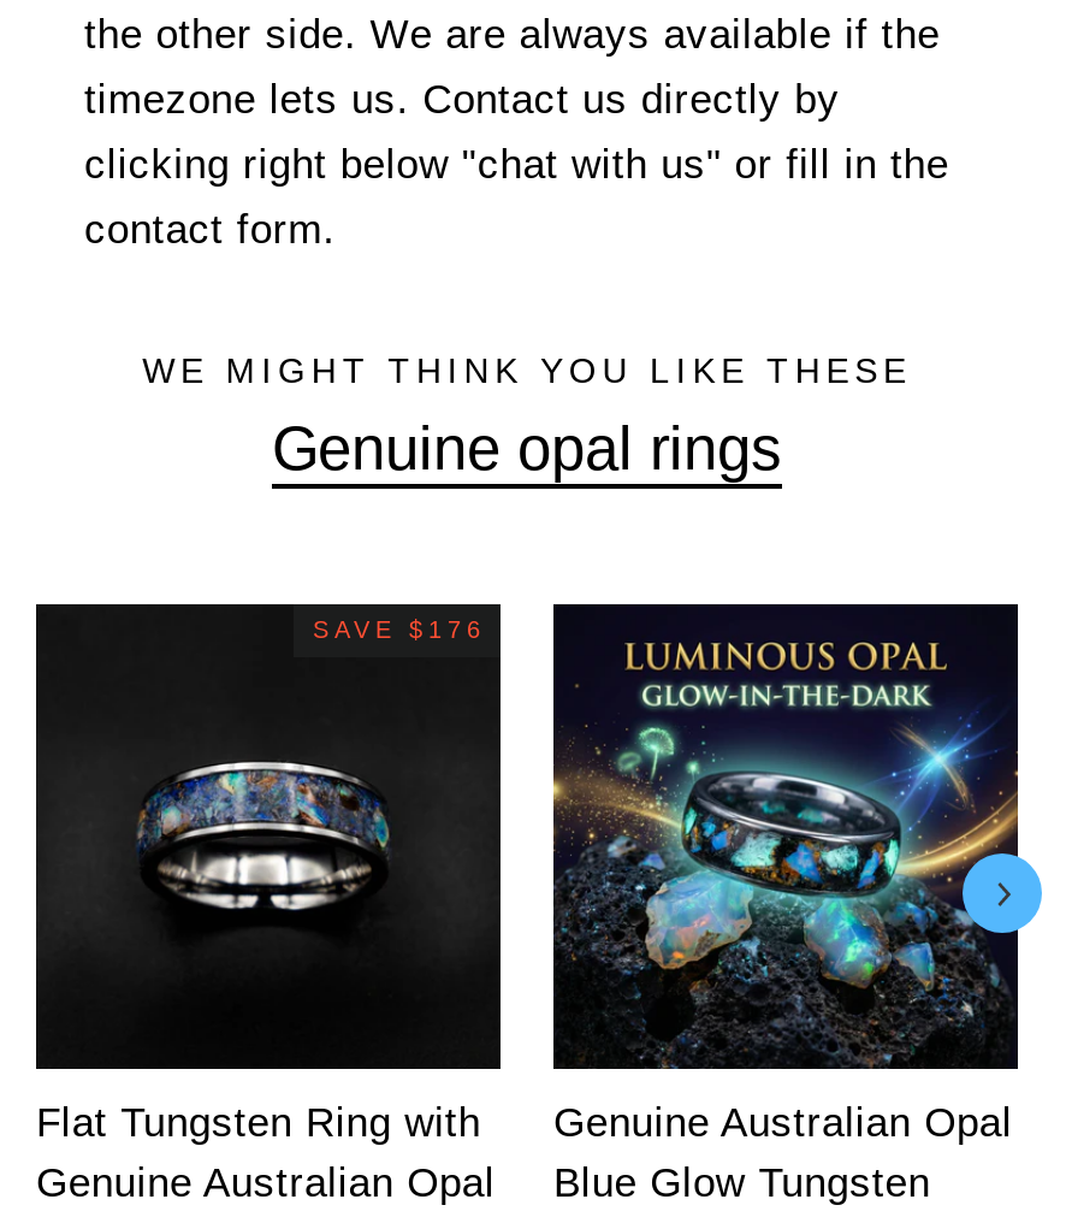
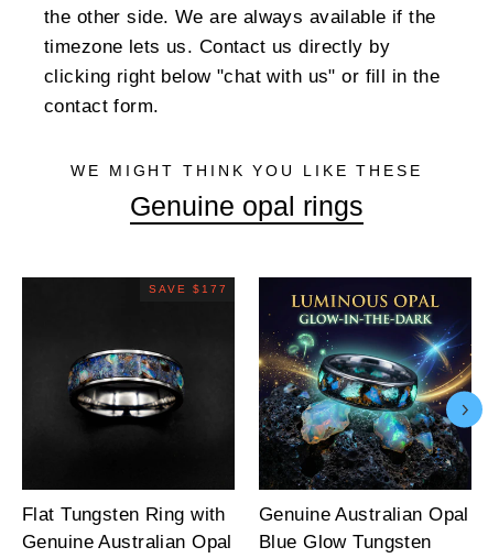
[313,617,486,644] SAVE $176 -> [149,283,228,295] SAVE $177

